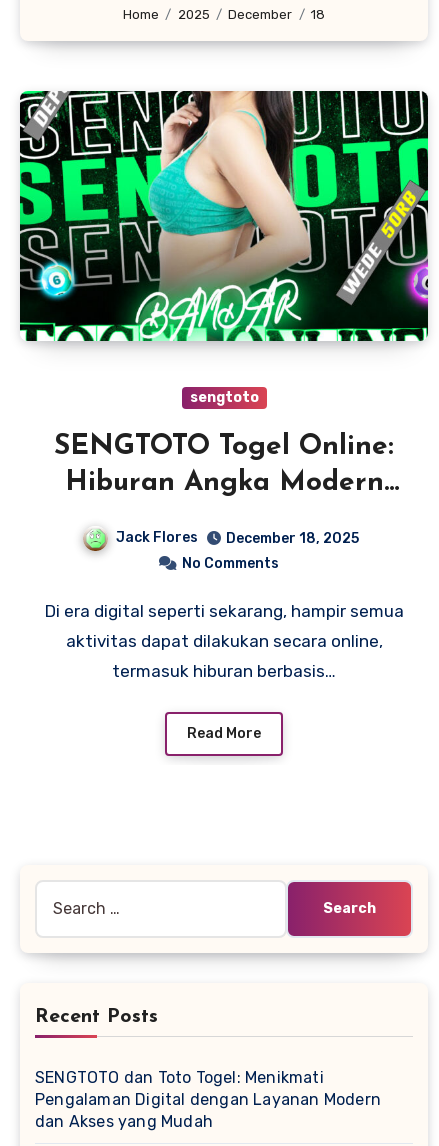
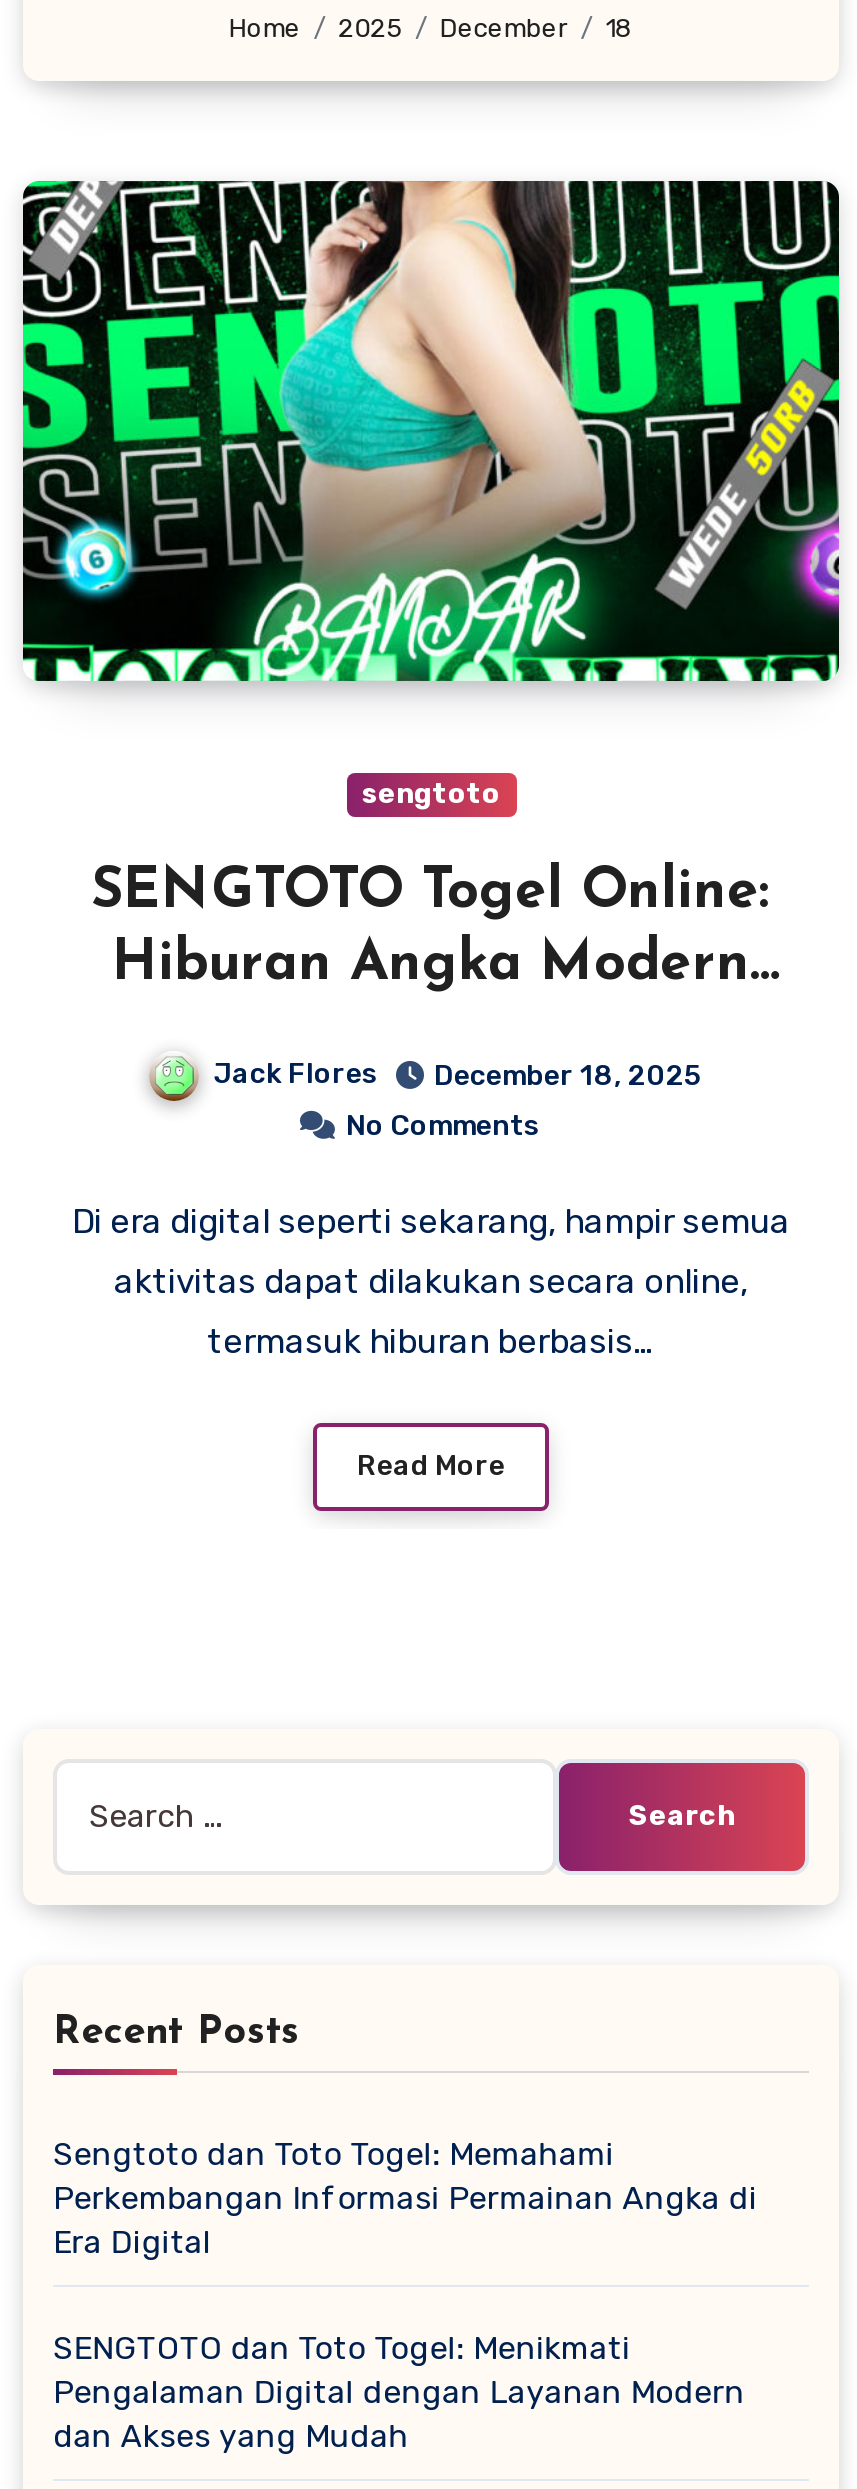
none -> [53,2134,757,2260] Sengtoto dan Toto Togel: Memahami | Perkembangan Informasi Permainan Angka di | Era Digital

